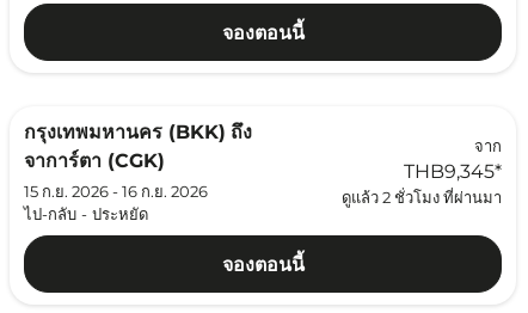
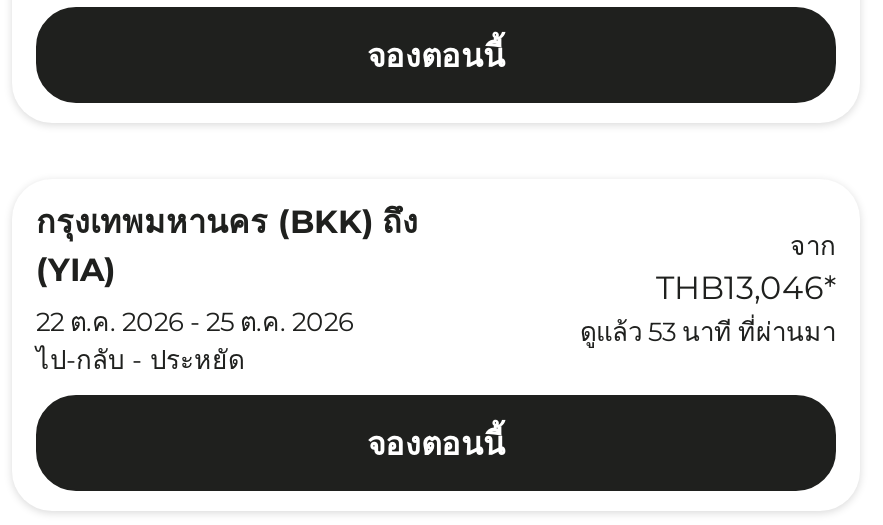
[24,149,208,201] จาการ์ตา (CGK) | 15 ก.ย. 2026 - 16 ก.ย. 2026 -> [36,251,354,337] (YIA) | 22 ต.ค. 2026 - 25 ต.ค. 2026
[342,160,502,207] THB9,345* | ดูแล้ว 2 ชั่วโมง ที่ผ่านมา -> [580,269,836,347] THB13,046* | ดูแล้ว 53 นาที ที่ผ่านมา

